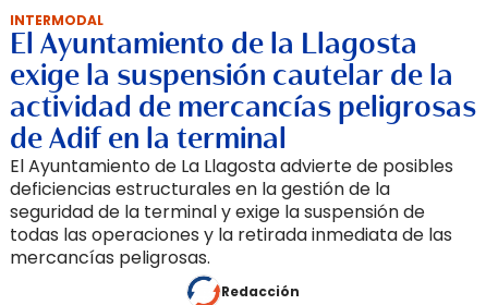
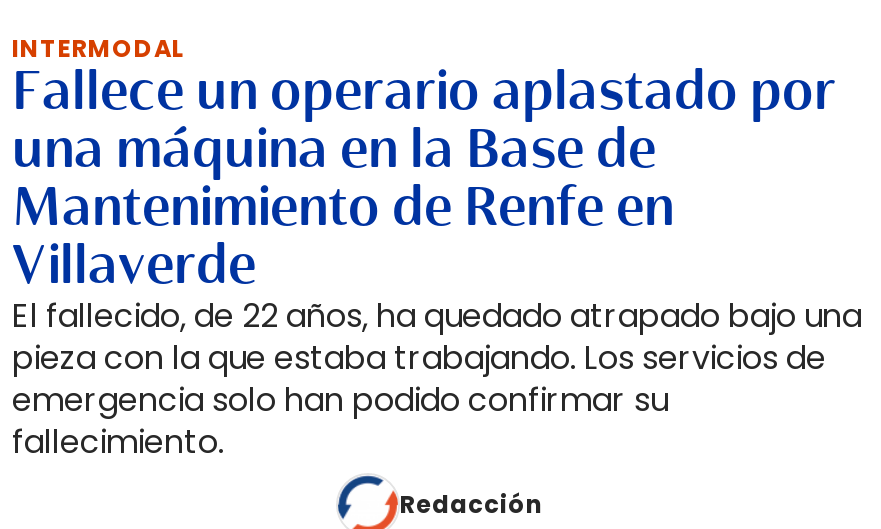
[10,25,476,270] El Ayuntamiento de la Llagosta | exige la suspensión cautelar de la | actividad de mercancías peligrosas | de Adif en la terminal | El Ayuntamiento de La Llagosta advierte de posibles | deficiencias estructurales en la gestión de la | seguridad de la terminal y exige la suspensión de | todas las operaciones y la retirada inmediata de las | mercancías peligrosas. -> [12,57,862,465] Fallece un operario aplastado por | una máquina en la Base de | Mantenimiento de Renfe en | Villaverde | El fallecido, de 22 años, ha quedado atrapado bajo una | pieza con la que estaba trabajando. Los servicios de | emergencia solo han podido confirmar su | fallecimiento.

